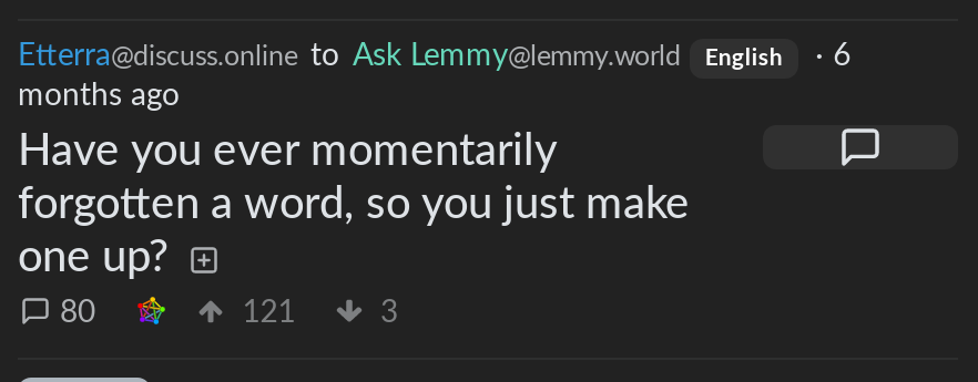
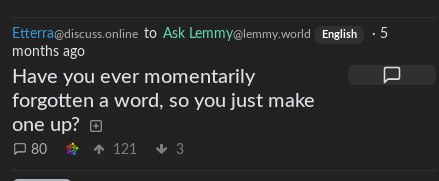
[18,41,851,72] Etterra@discuss.online to Ask Lemmy@lemmy.world English · 6 -> [12,27,388,41] Etterra@discuss.online to Ask Lemmy@lemmy.world English · 5

